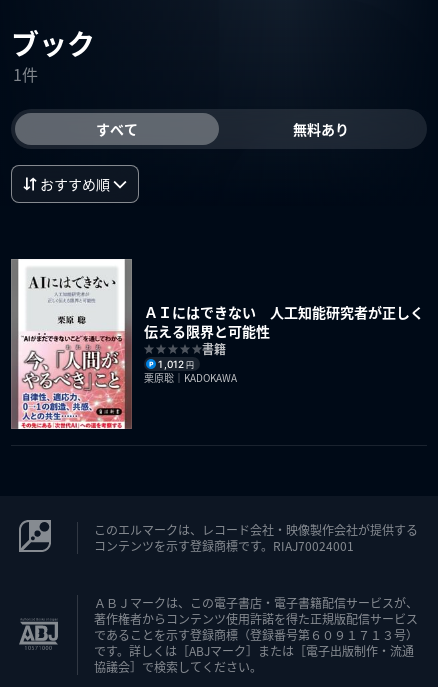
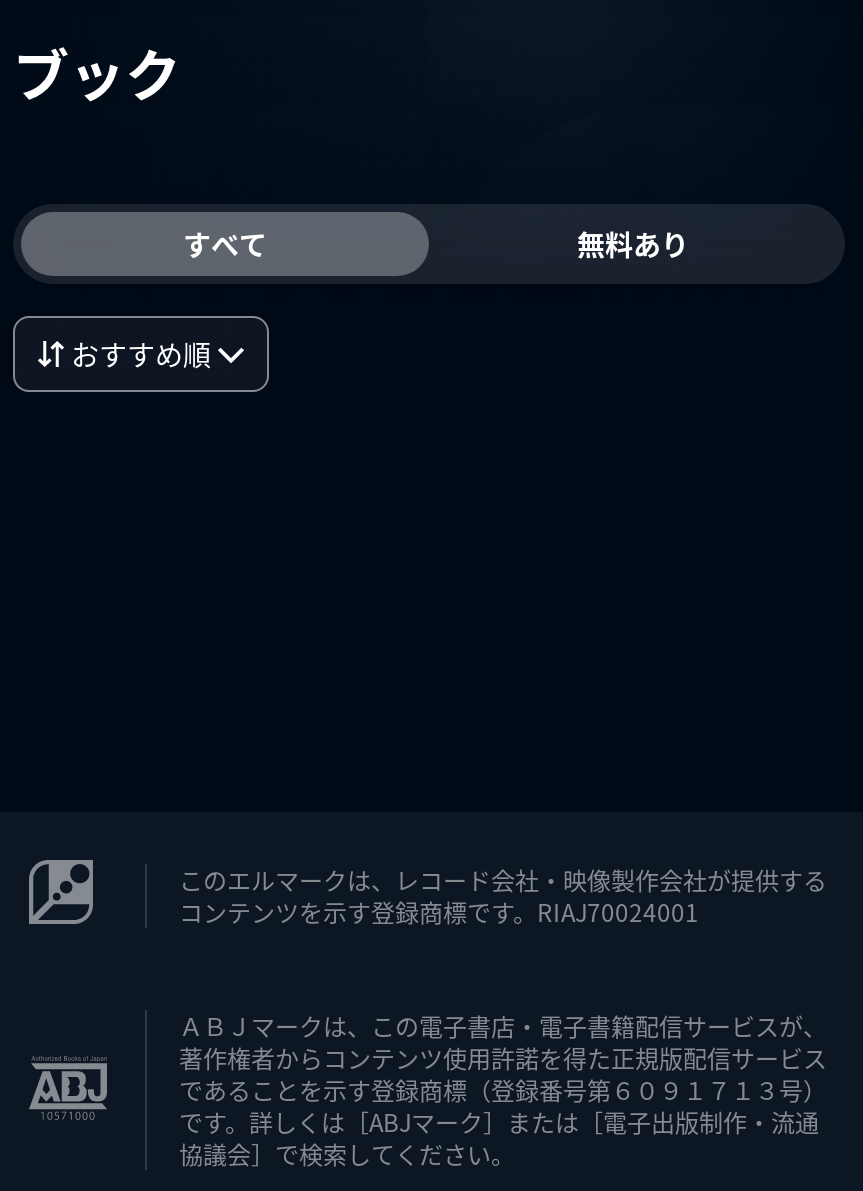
[13,62,38,86] 1件 -> none
[10,258,424,430] [image] | ＡＩにはできない 人工知能研究者が正しく | 伝える限界と可能性 | 書籍 | 1,012円 | 栗原聡｜KADOKAWA -> none

